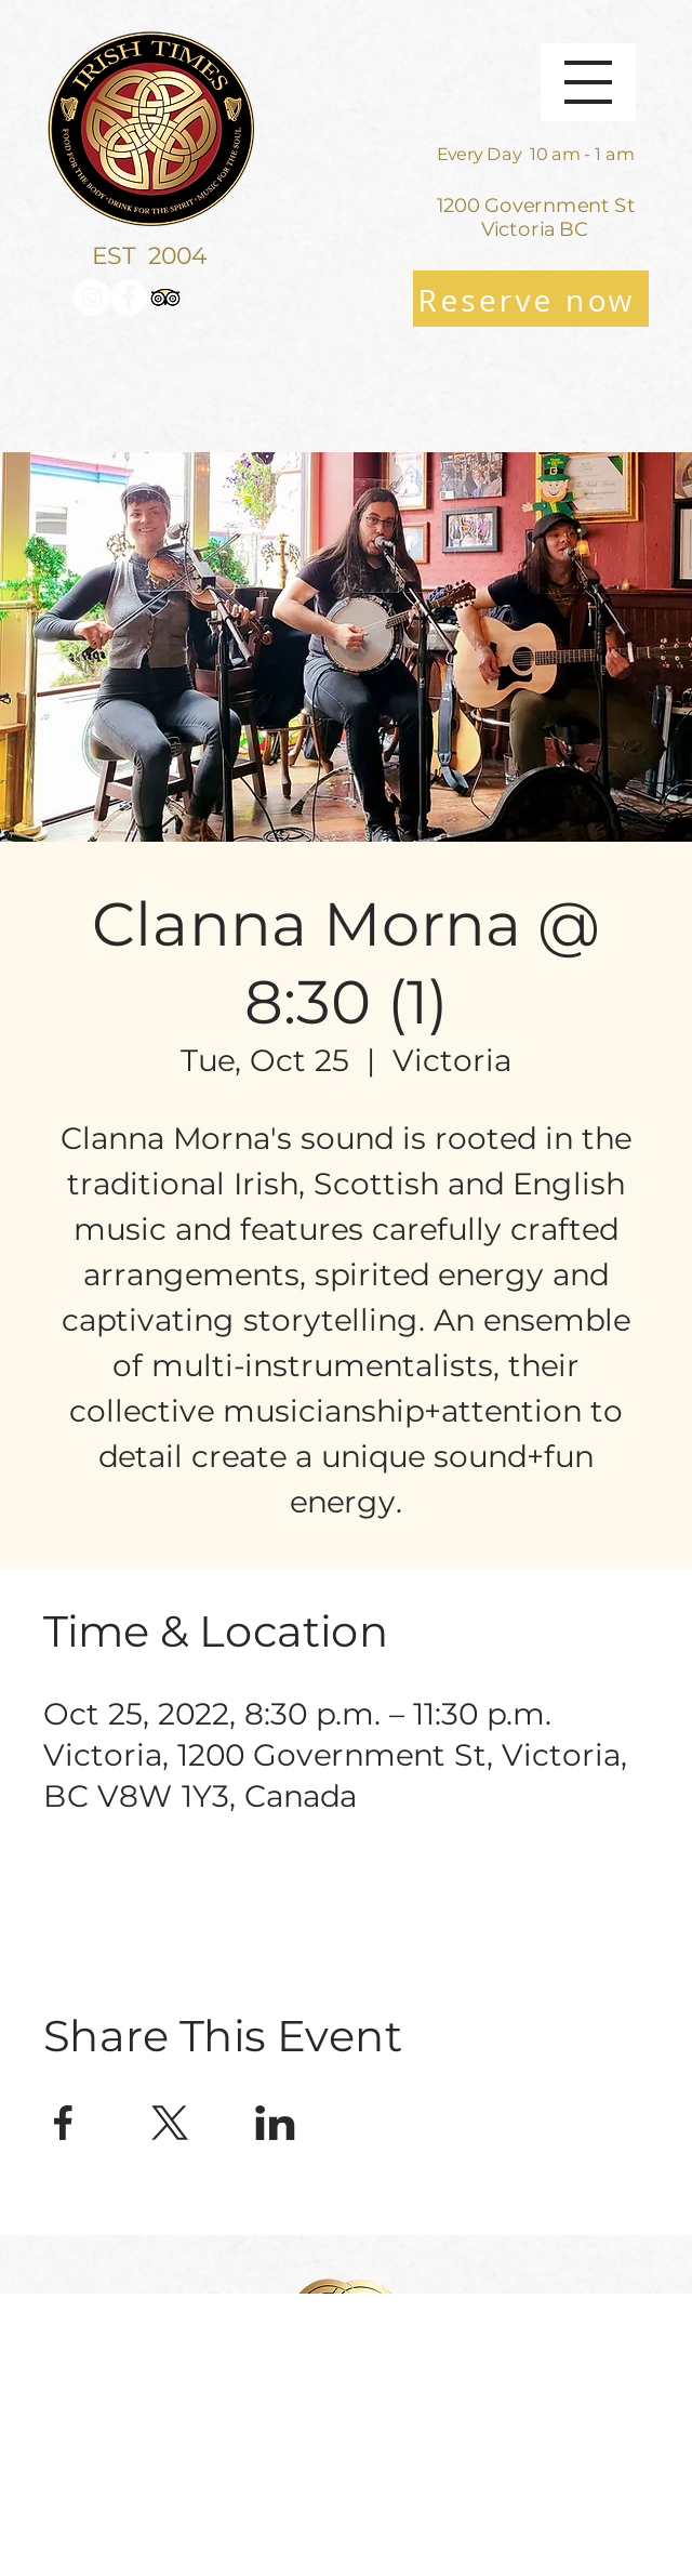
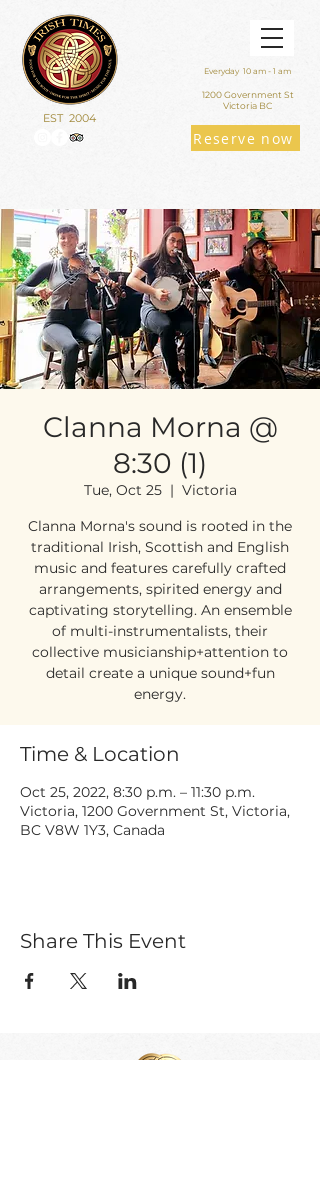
[437,143,634,164] Every Day 10 am - 1 am -> [204,66,291,76] Everyday 10 am - 1 am

